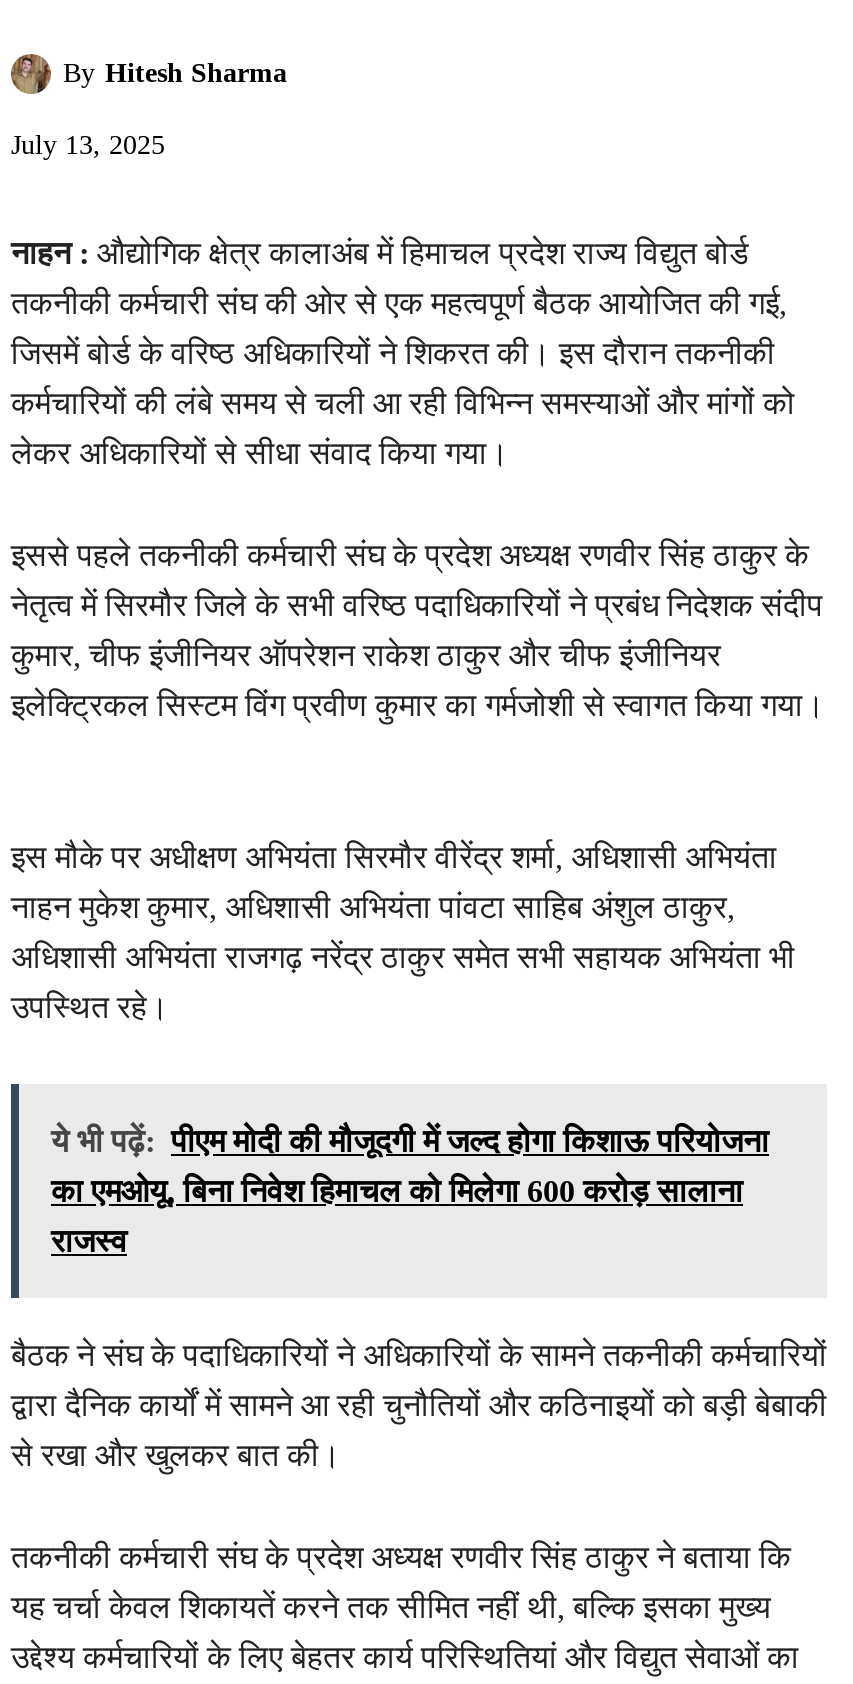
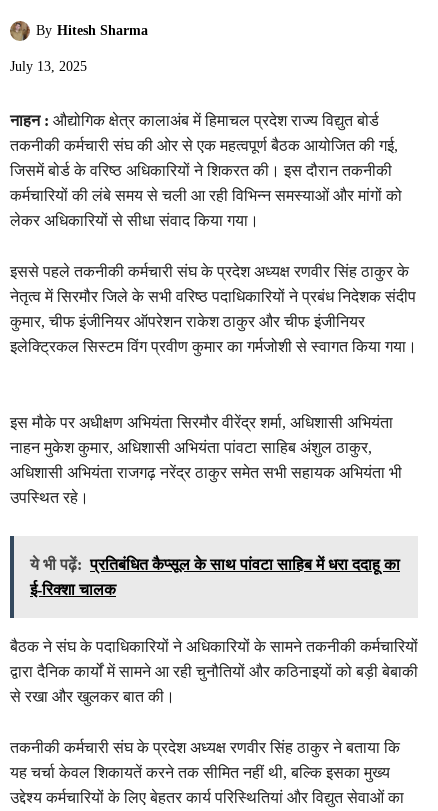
[51,1124,769,1258] ये भी पढ़ें: पीएम मोदी की मौजूदगी में जल्द होगा किशाऊ परियोजना | का एमओयू, बिना निवेश हिमाचल को मिलेगा 600 करोड़ सालाना | राजस्व -> [30,556,400,598] ये भी पढ़ें: प्रतिबंधित कैप्सूल के साथ पांवटा साहिब में धरा ददाहू का | ई-रिक्शा चालक

